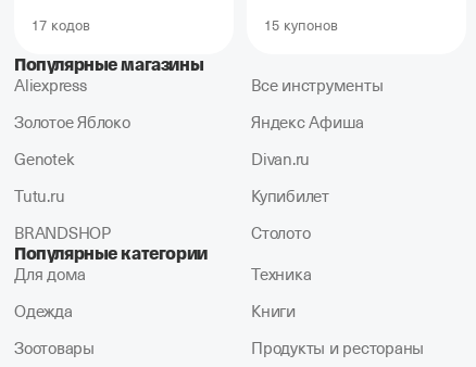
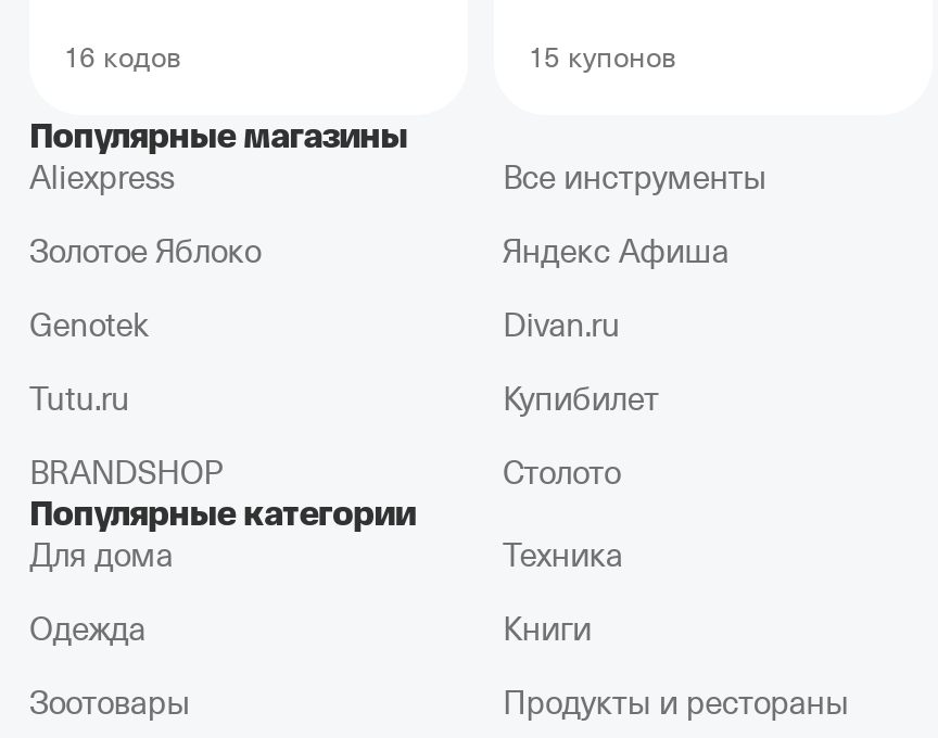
[32,17,90,34] 17 кодов -> [64,41,181,74] 16 кодов

